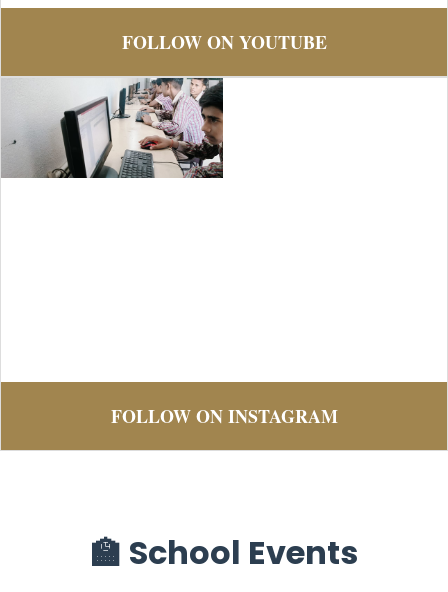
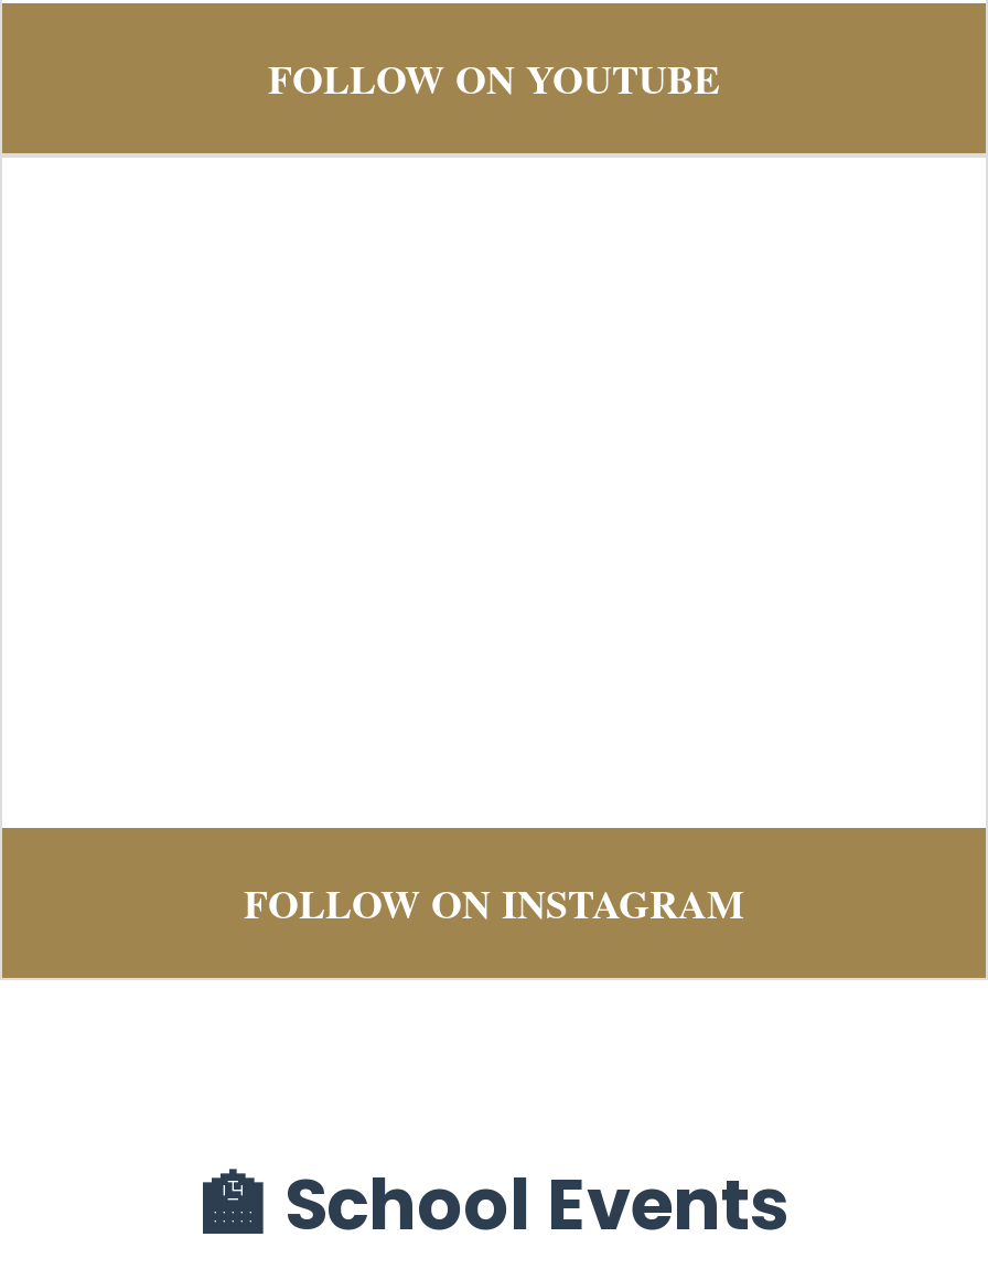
[3,77,224,179] [image] -> none

